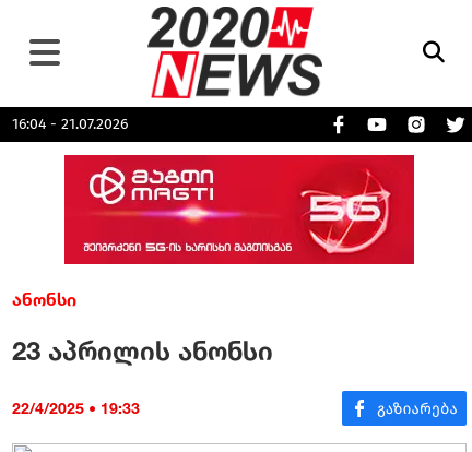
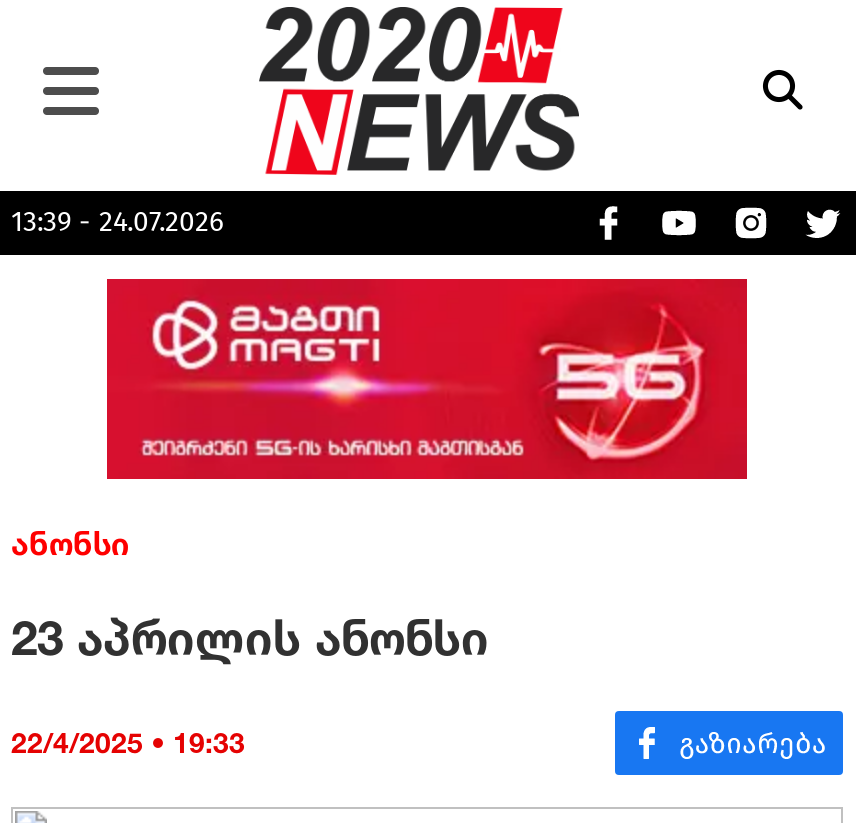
[12,115,128,133] 16:04 - 21.07.2026 -> [11,205,223,239] 13:39 - 24.07.2026

